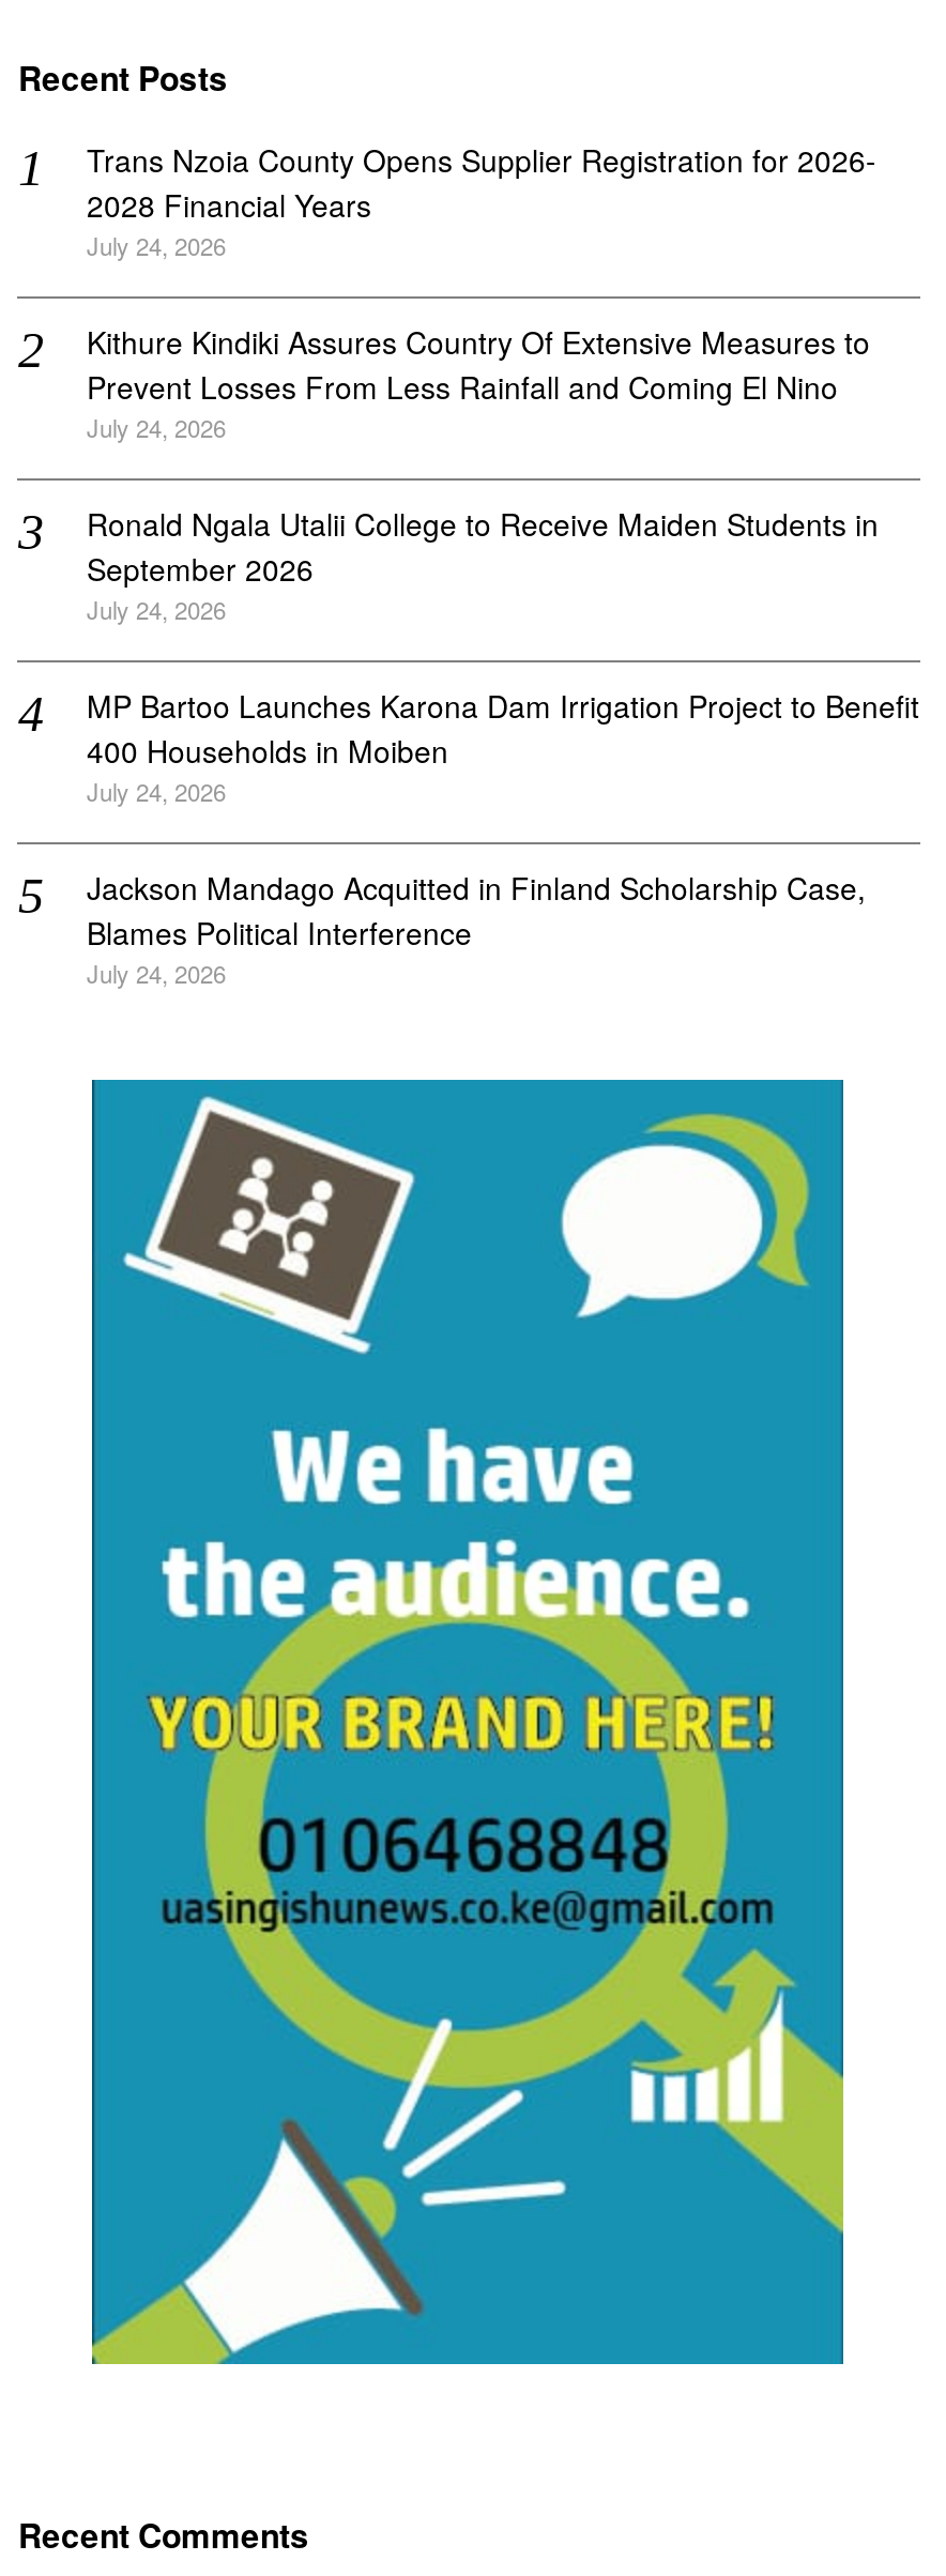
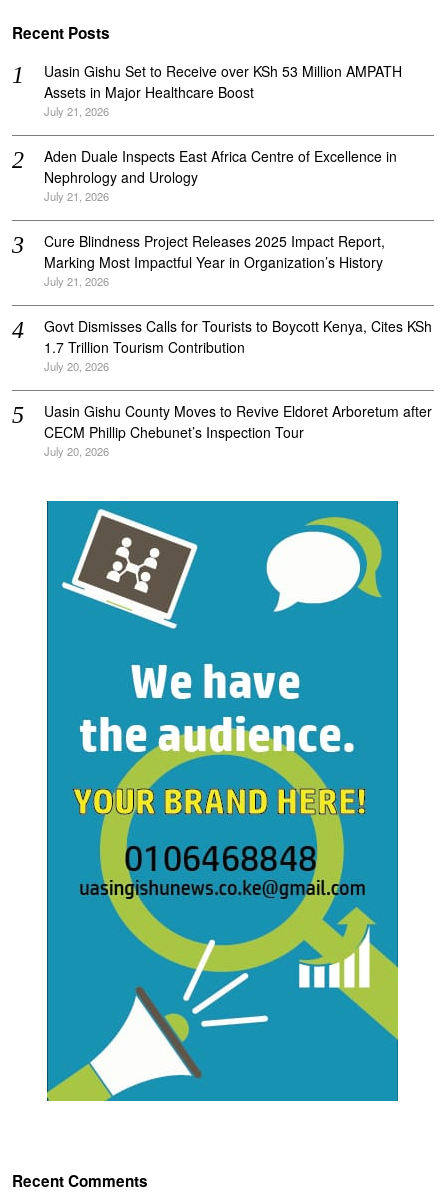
[86,137,876,261] Trans Nzoia County Opens Supplier Registration for 2026- | 2028 Financial Years | July 24, 2026 -> [44,61,402,119] Uasin Gishu Set to Receive over KSh 53 Million AMPATH | Assets in Major Healthcare Boost | July 21, 2026
[86,319,870,443] Kithure Kindiki Assures Country Of Extensive Measures to | Prevent Losses From Less Rainfall and Coming El Nino | July 24, 2026 -> [44,146,397,204] Aden Duale Inspects East Africa Centre of Excellence in | Nephrology and Urology | July 21, 2026
[86,501,878,625] Ronald Ngala Utalii College to Receive Maiden Students in | September 2026 | July 24, 2026 -> [44,231,385,289] Cure Blindness Project Releases 2025 Impact Report, | Marking Most Impactful Year in Organization’s History | July 21, 2026
[86,683,919,807] MP Bartoo Launches Karona Dam Irrigation Project to Benefit | 400 Households in Moiben | July 24, 2026 -> [44,316,432,374] Govt Dismisses Calls for Tourists to Boycott Kenya, Cites KSh | 1.7 Trillion Tourism Contribution | July 20, 2026
[86,865,866,989] Jackson Mandago Acquitted in Finland Scholarship Case, | Blames Political Interference | July 24, 2026 -> [44,401,432,459] Uasin Gishu County Moves to Revive Eldoret Arboretum after | CECM Phillip Chebunet’s Inspection Tour | July 20, 2026

